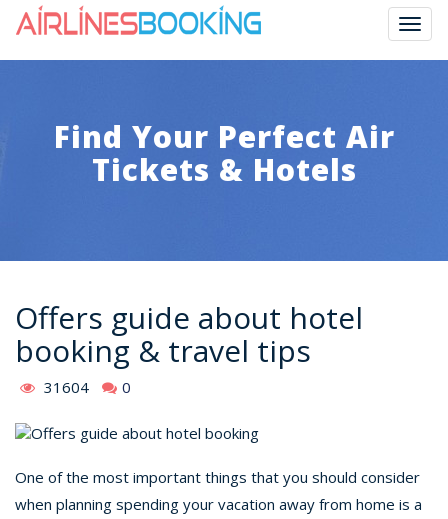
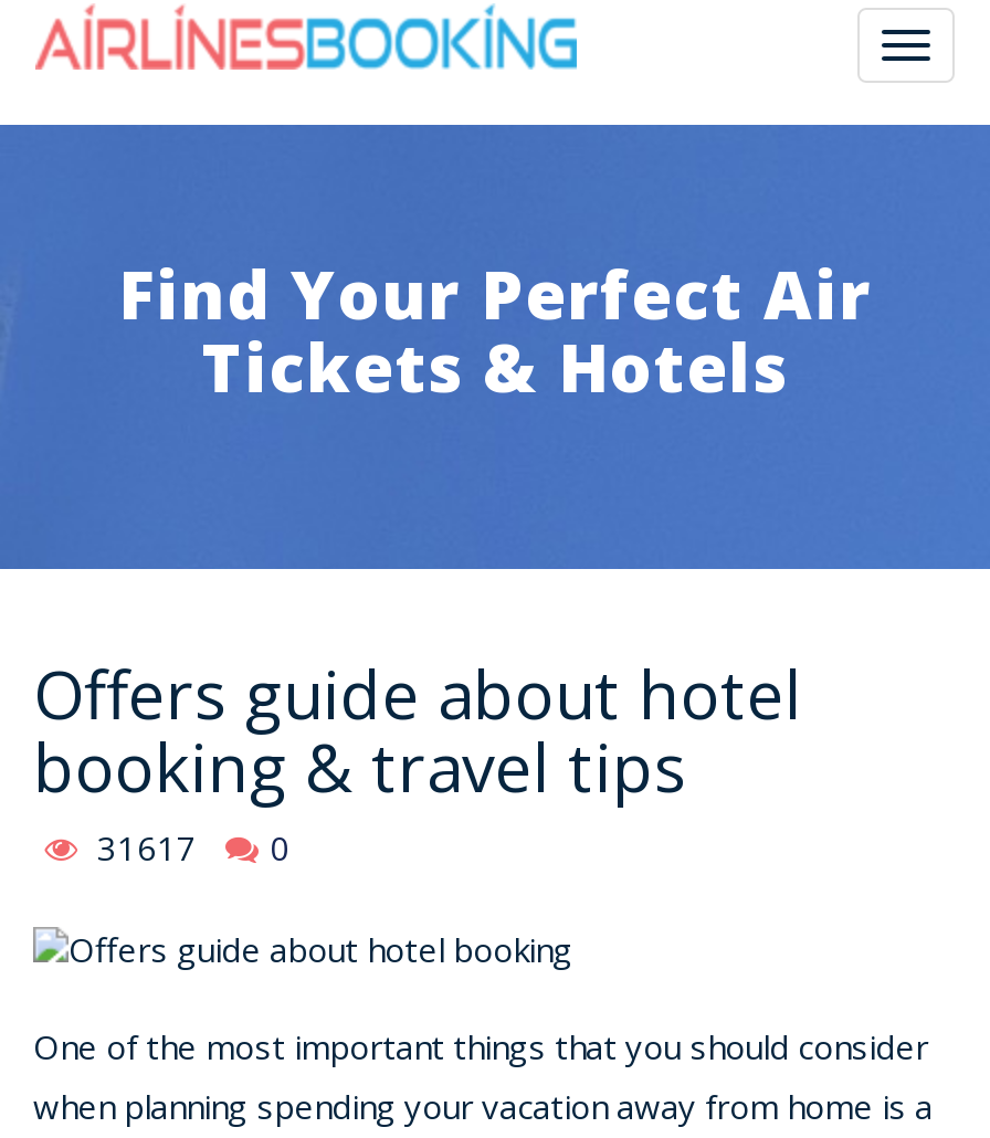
[40,377,131,397] 31604 0 -> [88,825,289,870] 31617 0

